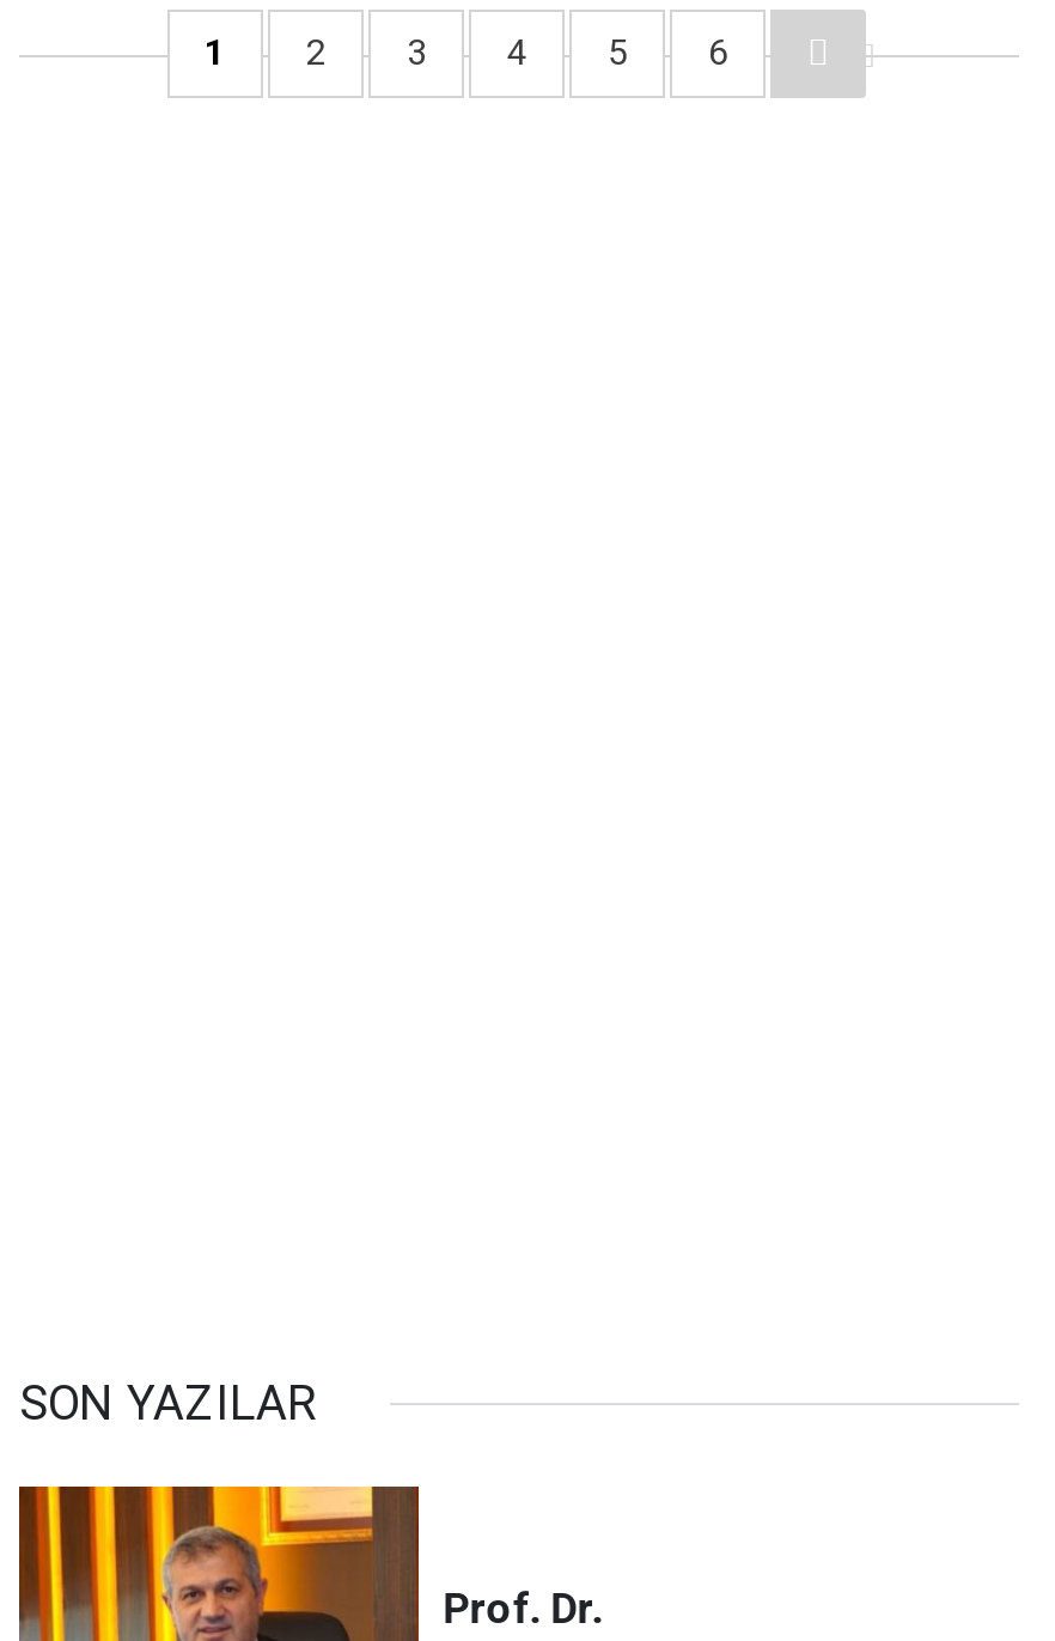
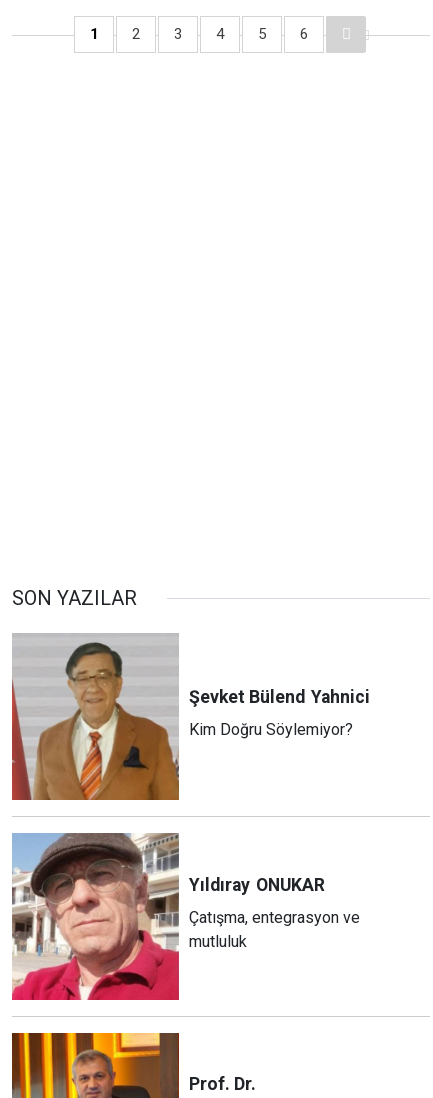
none -> [11,832,360,1001] [image] | Yıldıray ONUKAR | Çatışma, entegrasyon ve | mutluluk
none -> [12,633,370,801] [image] | Şevket Bülend Yahnici | Kim Doğru Söylemiyor?

